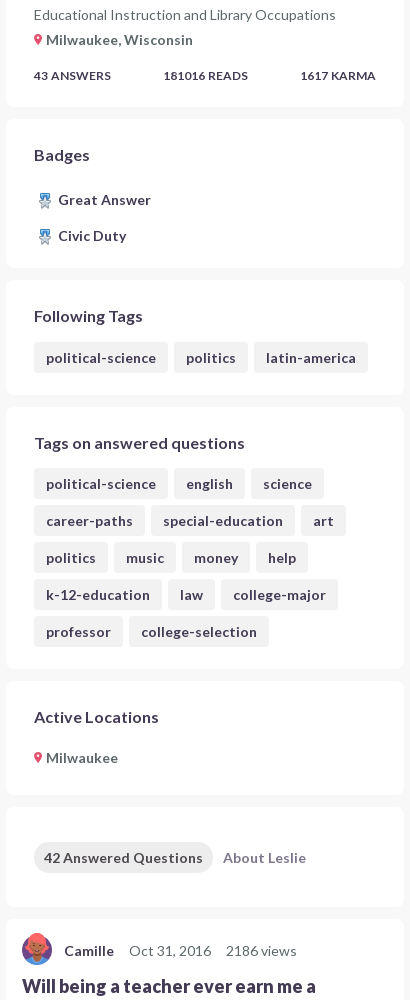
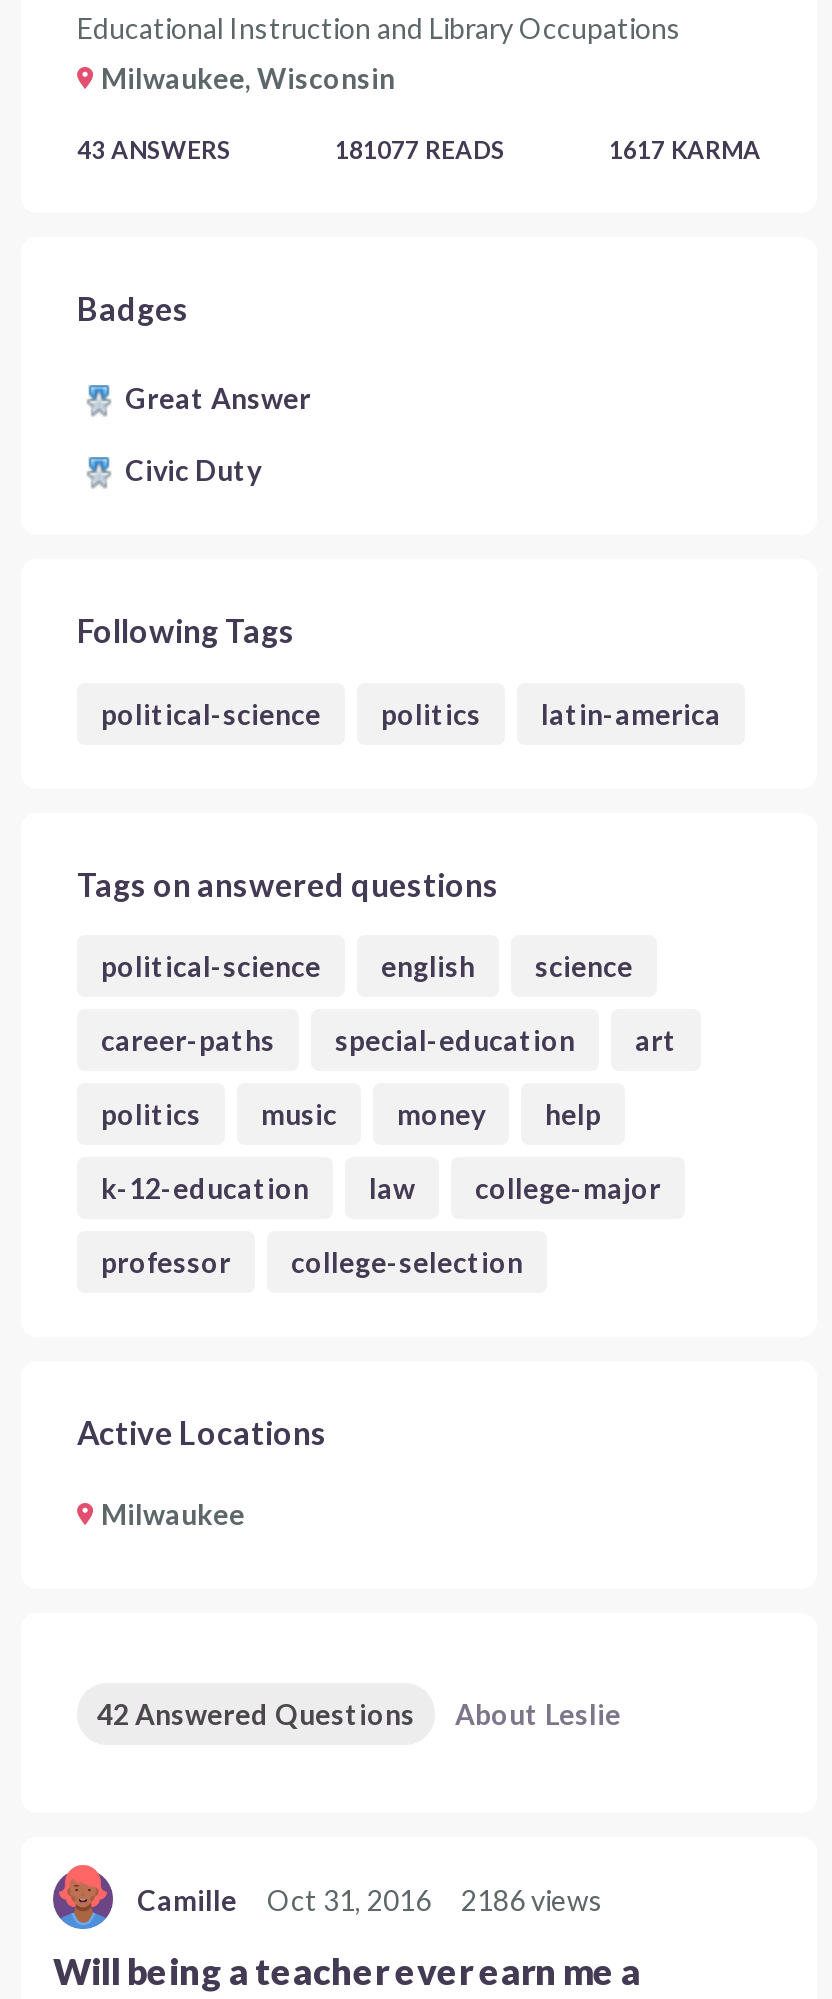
[163,68,248,83] 181016 READS -> [335,135,505,165] 181077 READS

